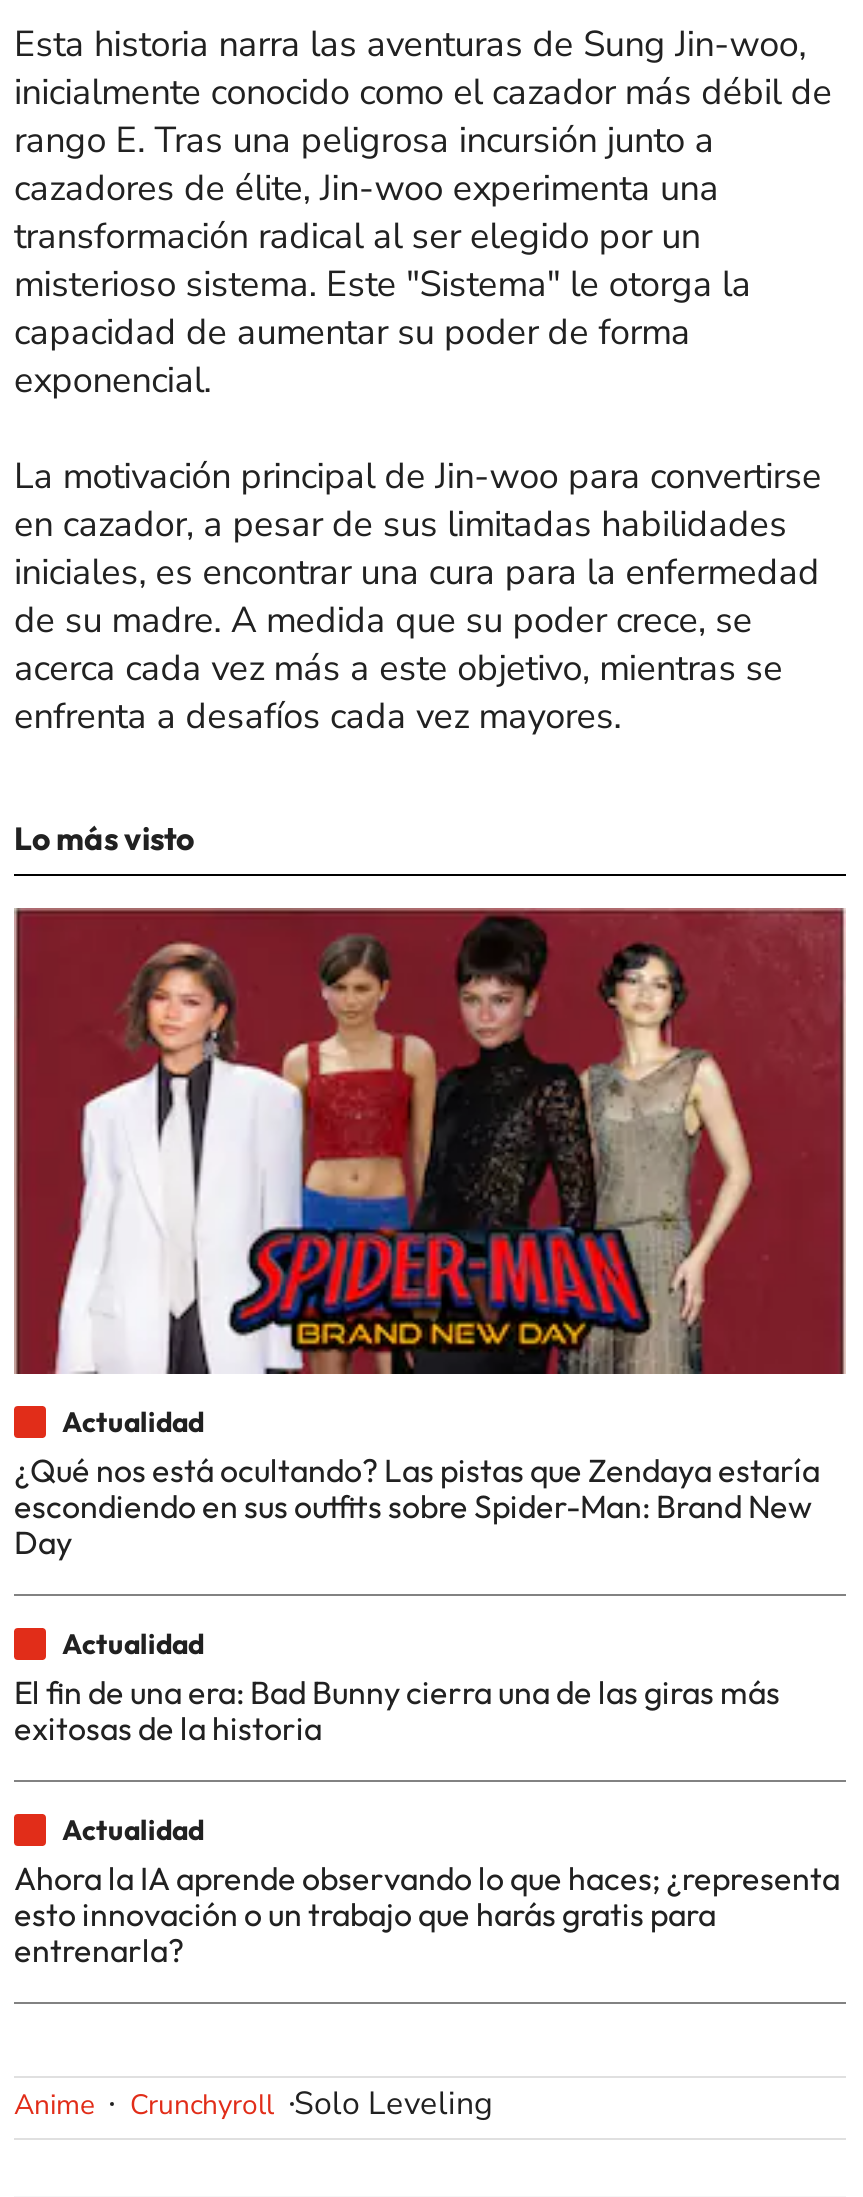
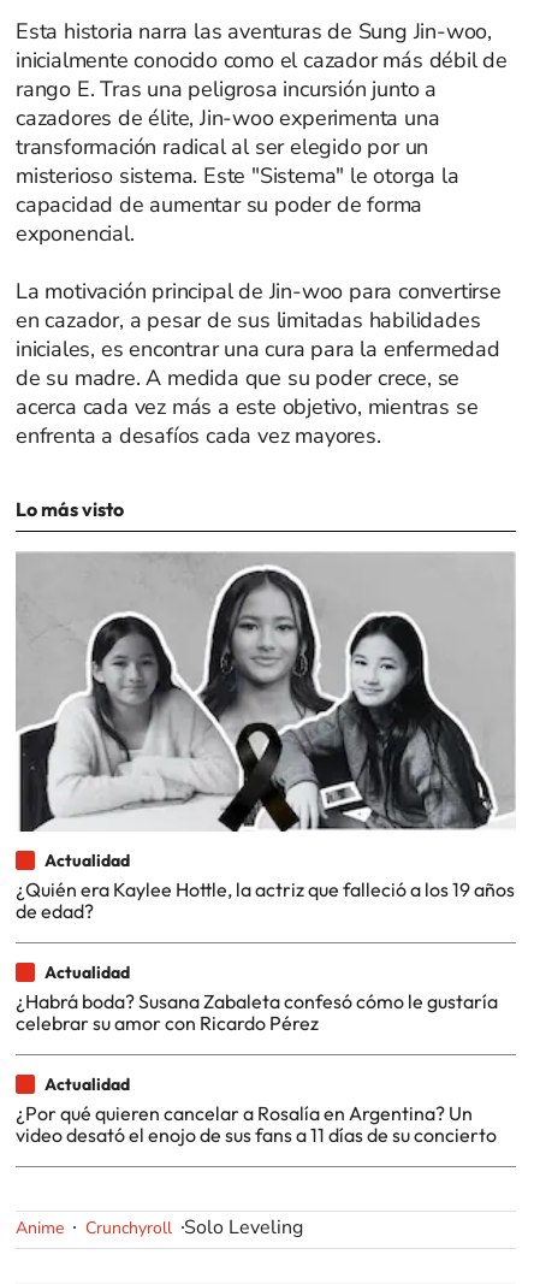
[12,907,846,1562] [image] | ¿Qué nos está ocultando? Las pistas que Zendaya estaría | escondiendo en sus outfits sobre Spider-Man: Brand New | Day -> [16,551,515,923] [image] | ¿Quién era Kaylee Hottle, la actriz que falleció a los 19 años | de edad?
[14,1672,780,1748] El fin de una era: Bad Bunny cierra una de las giras más | exitosas de la historia -> [16,990,498,1035] ¿Habrá boda? Susana Zabaleta confesó cómo le gustaría | celebrar su amor con Ricardo Pérez
[14,1858,840,1970] Ahora la IA aprende observando lo que haces; ¿representa | esto innovación o un trabajo que harás gratis para | entrenarla? -> [16,1102,497,1147] ¿Por qué quieren cancelar a Rosalía en Argentina? Un | video desató el enojo de sus fans a 11 días de su concierto

